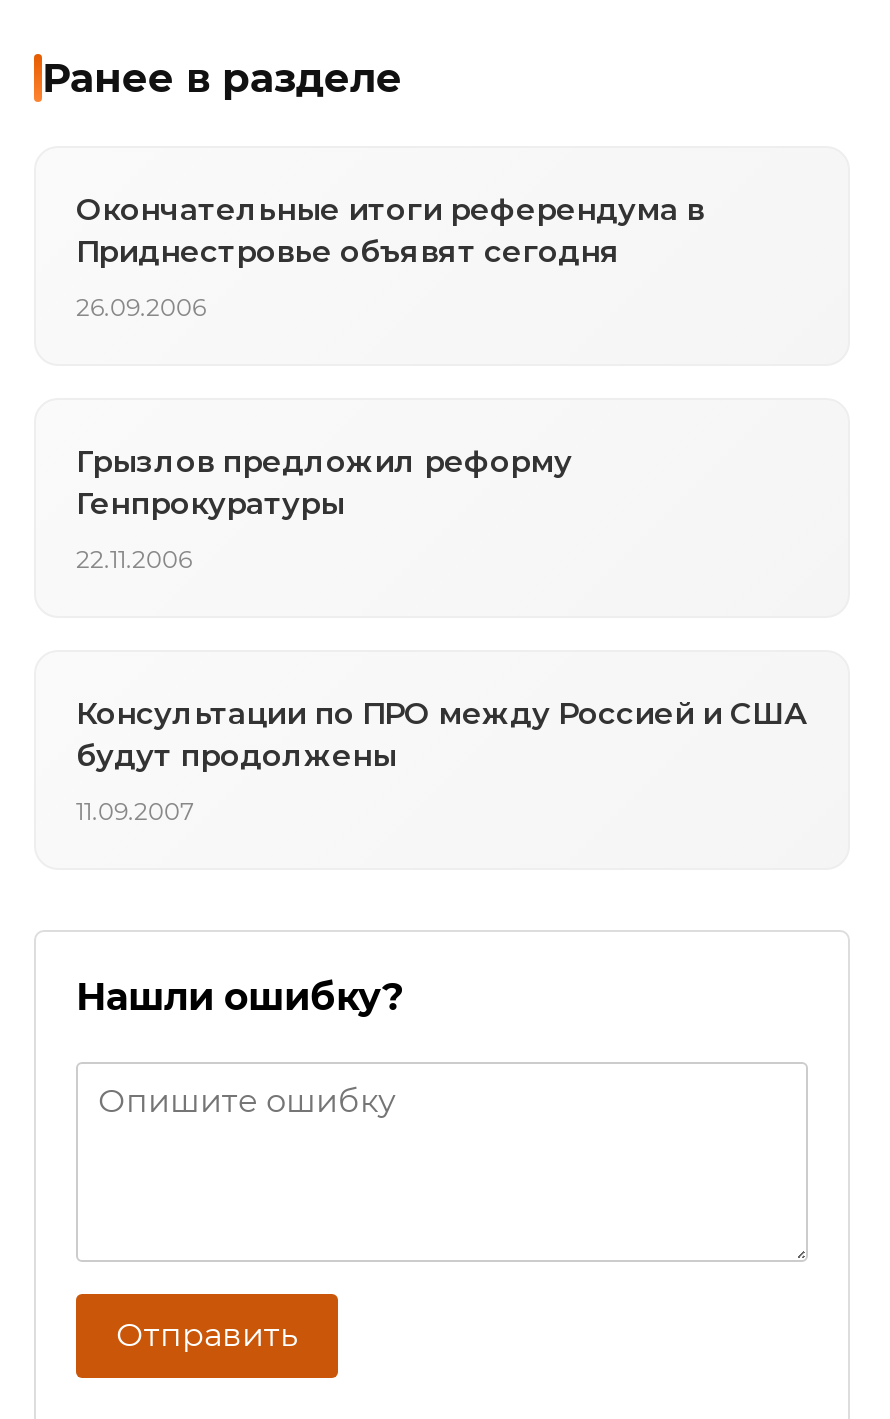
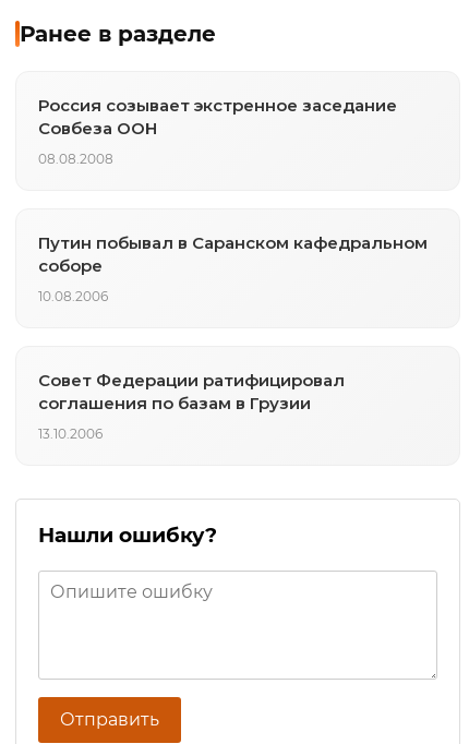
[76,190,704,270] Окончательные итоги референдума в | Приднестровье объявят сегодня -> [38,95,397,138] Россия созывает экстренное заседание | Совбеза ООН
[76,292,206,322] 26.09.2006 -> [38,150,113,167] 08.08.2008
[76,442,572,522] Грызлов предложил реформу | Генпрокуратуры -> [38,232,428,276] Путин побывал в Саранском кафедральном | соборе
[76,544,192,574] 22.11.2006 -> [38,288,108,304] 10.08.2006
[76,694,808,774] Консультации по ПРО между Россией и США | будут продолжены -> [38,370,345,413] Совет Федерации ратифицировал | соглашения по базам в Грузии
[76,796,194,826] 11.09.2007 -> [38,425,103,442] 13.10.2006

